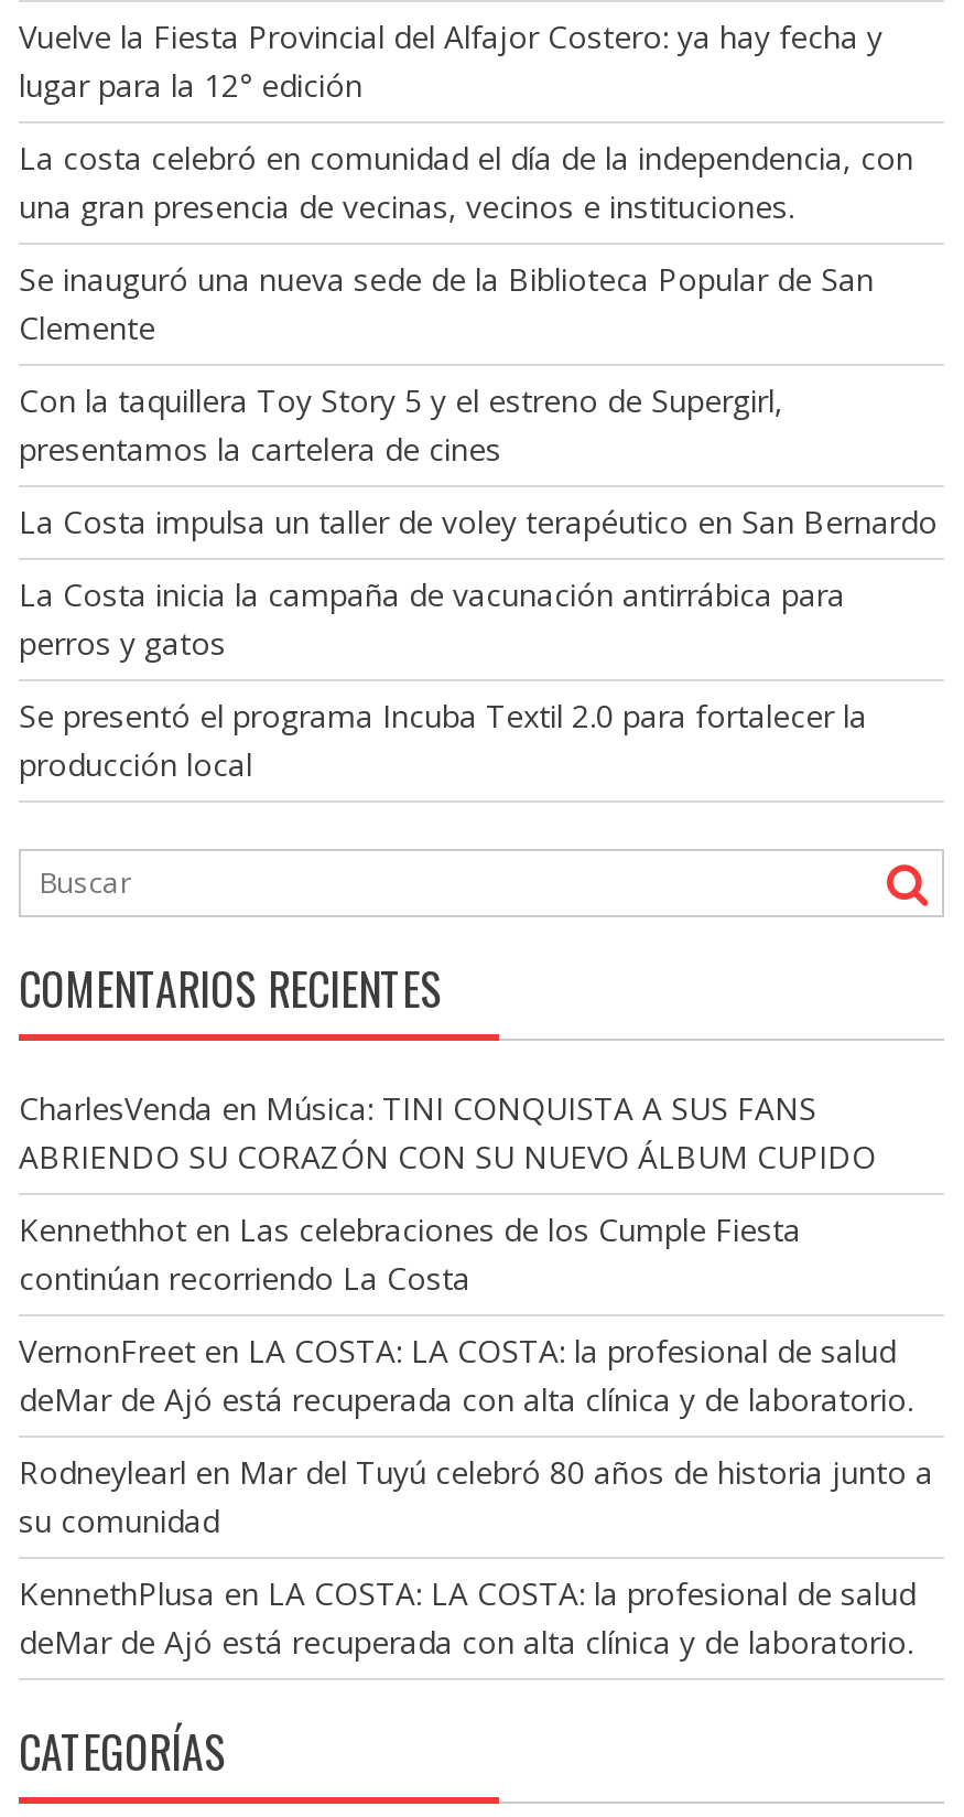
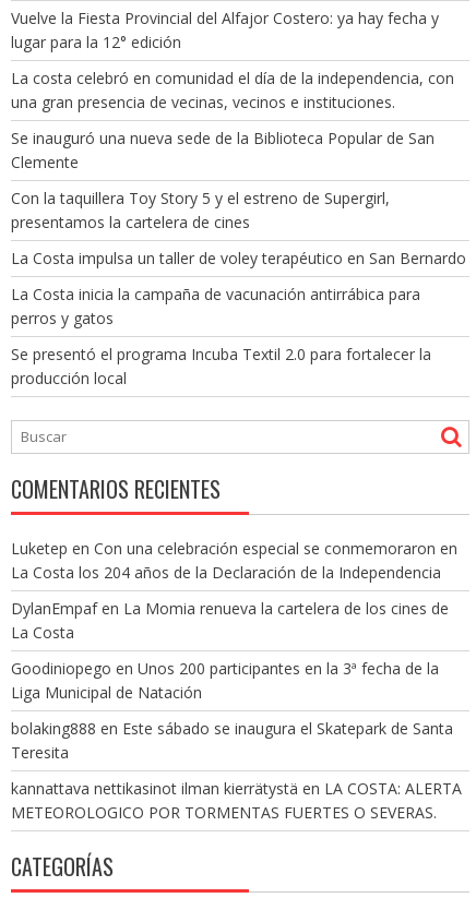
[19,1087,876,1178] CharlesVenda en Música: TINI CONQUISTA A SUS FANS | ABRIENDO SU CORAZÓN CON SU NUEVO ÁLBUM CUPIDO -> [11,538,457,583] Luketep en Con una celebración especial se conmemoraron en | La Costa los 204 años de la Declaración de la Independencia
[19,1208,801,1299] Kennethhot en Las celebraciones de los Cumple Fiesta | continúan recorriendo La Costa -> [11,598,449,643] DylanEmpaf en La Momia renueva la cartelera de los cines de | La Costa
[19,1330,913,1420] VernonFreet en LA COSTA: LA COSTA: la profesional de salud | deMar de Ajó está recuperada con alta clínica y de laboratorio. -> [11,658,439,703] Goodiniopego en Unos 200 participantes en la 3ª fecha de la | Liga Municipal de Natación
[19,1451,933,1541] Rodneylearl en Mar del Tuyú celebró 80 años de historia junto a | su comunidad -> [11,718,453,763] bolaking888 en Este sábado se inaugura el Skatepark de Santa | Teresita
[19,1572,916,1663] KennethPlusa en LA COSTA: LA COSTA: la profesional de salud | deMar de Ajó está recuperada con alta clínica y de laboratorio. -> [11,778,462,823] kannattava nettikasinot ilman kierrätystä en LA COSTA: ALERTA | METEOROLOGICO POR TORMENTAS FUERTES O SEVERAS.

